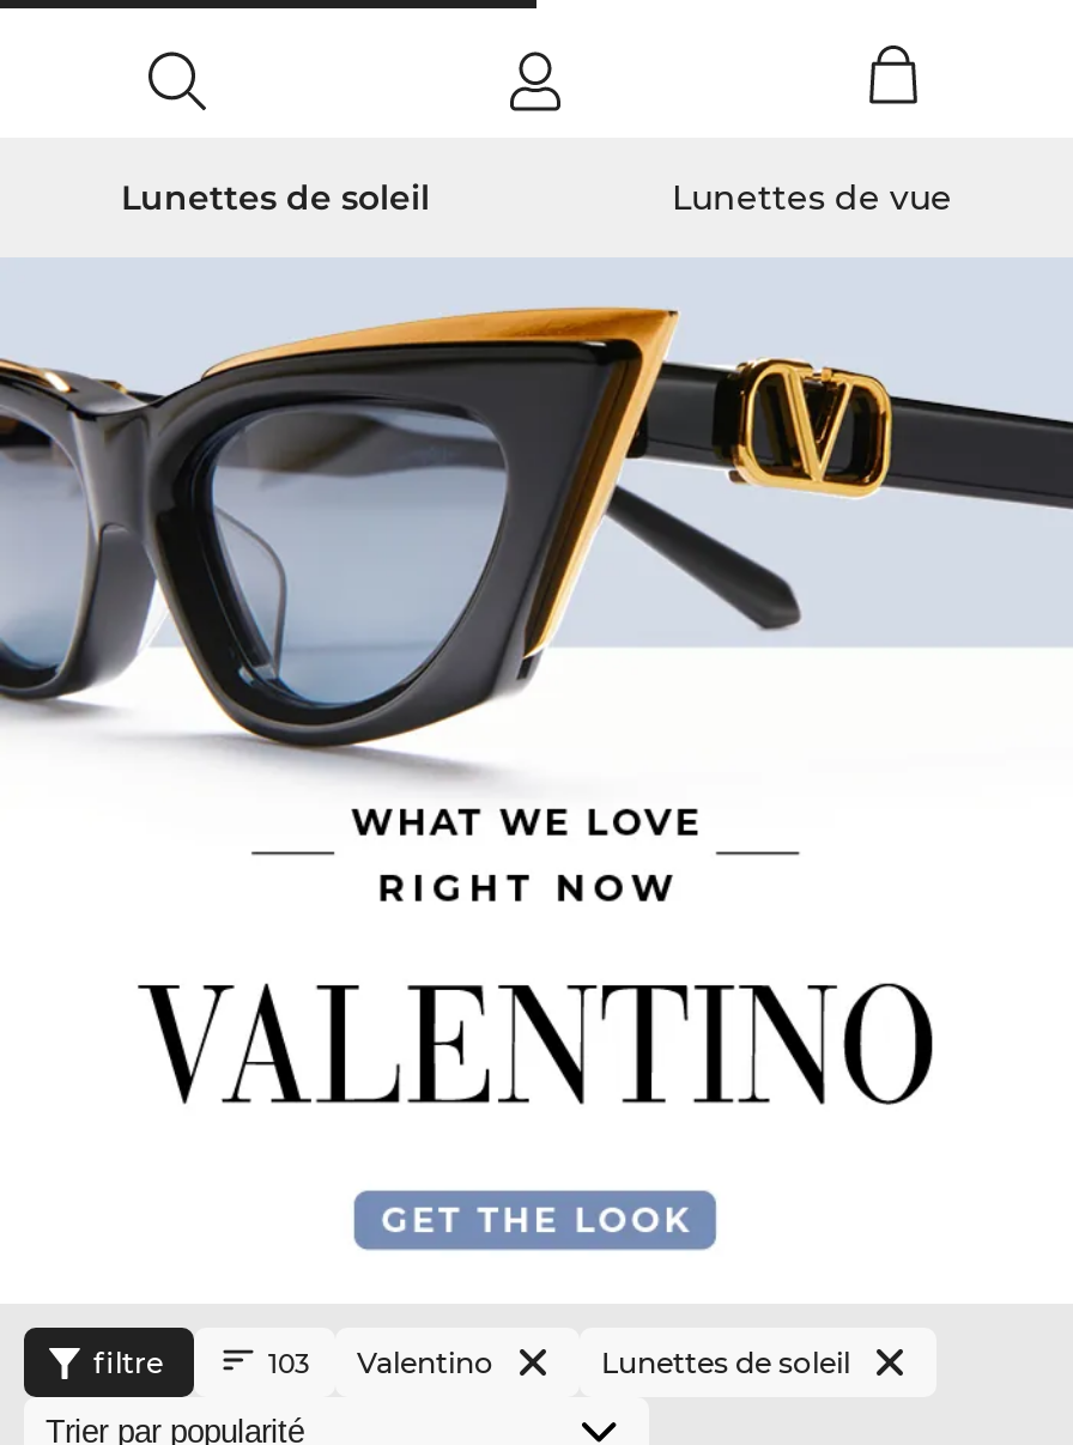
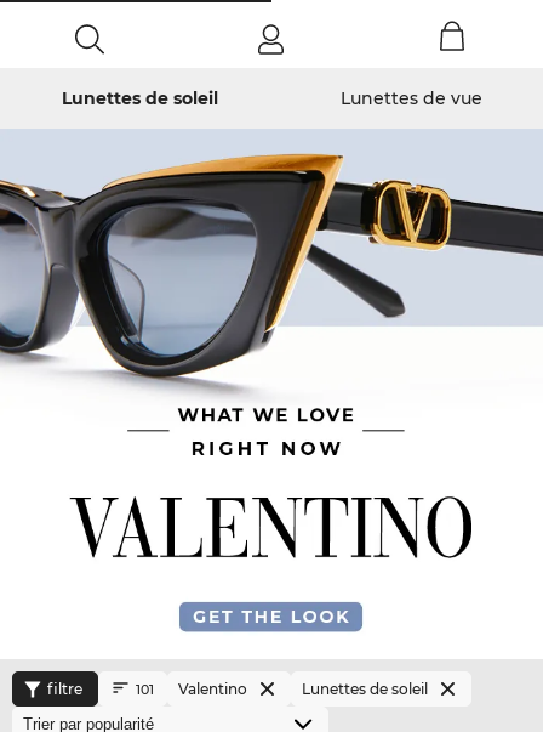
[268,1344,493,1380] 103 Valentino -> [136,680,247,698] 101 Valentino

